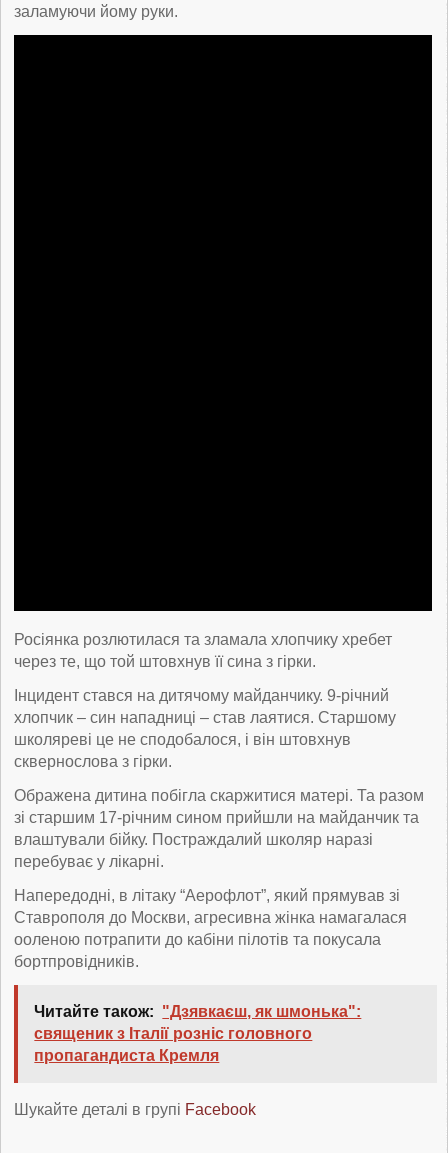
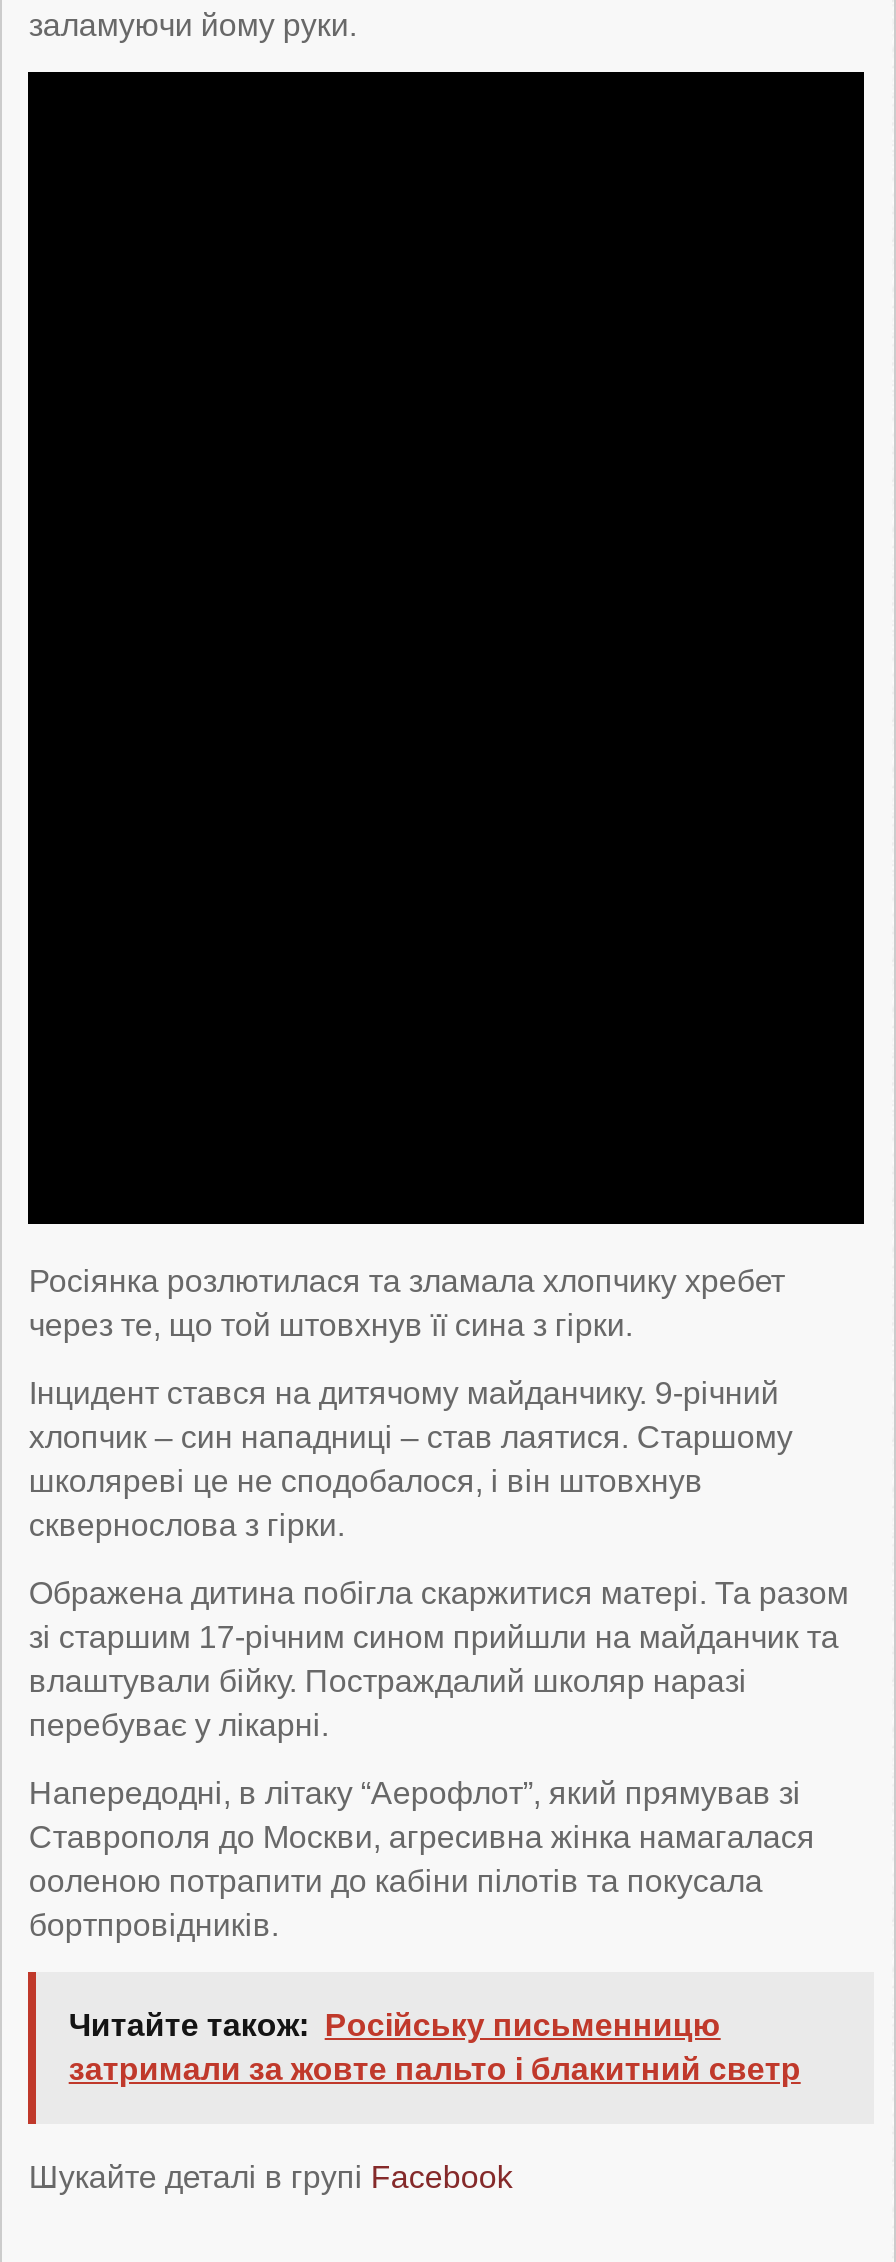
[34,1003,361,1064] Читайте також: "Дзявкаєш, як шмонька": | священик з Італії розніс головного | пропагандиста Кремля -> [69,2007,801,2085] Читайте також: Російську письменницю | затримали за жовте пальто і блакитний светр

